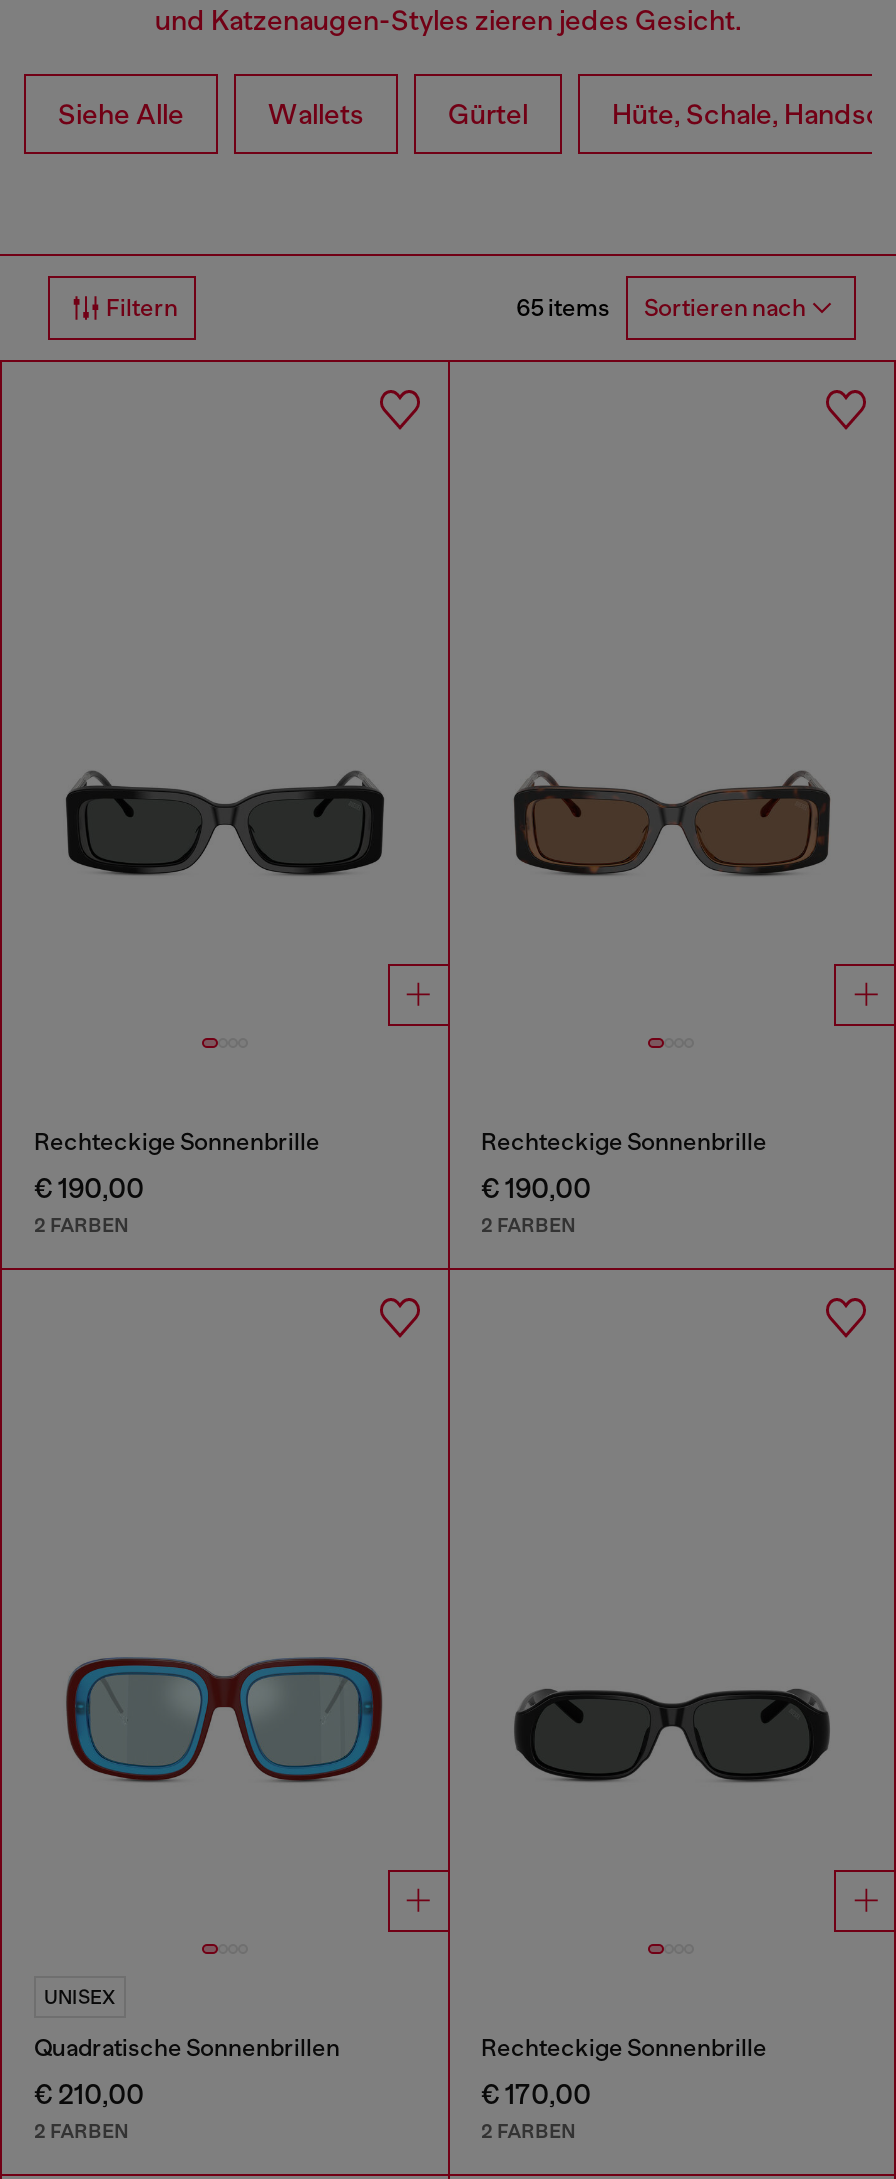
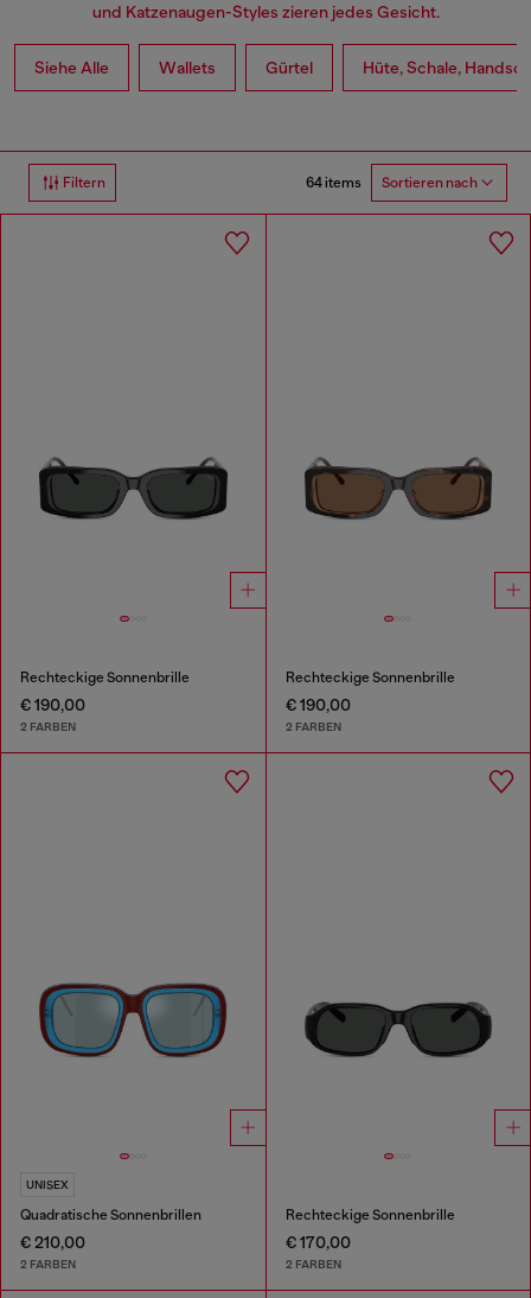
[516,294,806,323] 65 items Sortieren nach -> [306,174,478,191] 64 items Sortieren nach

